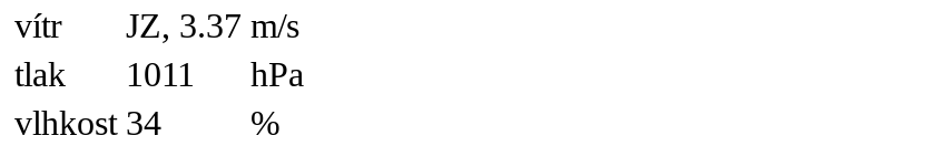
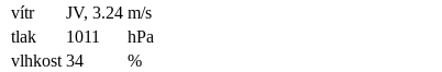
[14,6,299,44] vítr JZ, 3.37 m/s -> [11,3,152,22] vítr JV, 3.24 m/s

